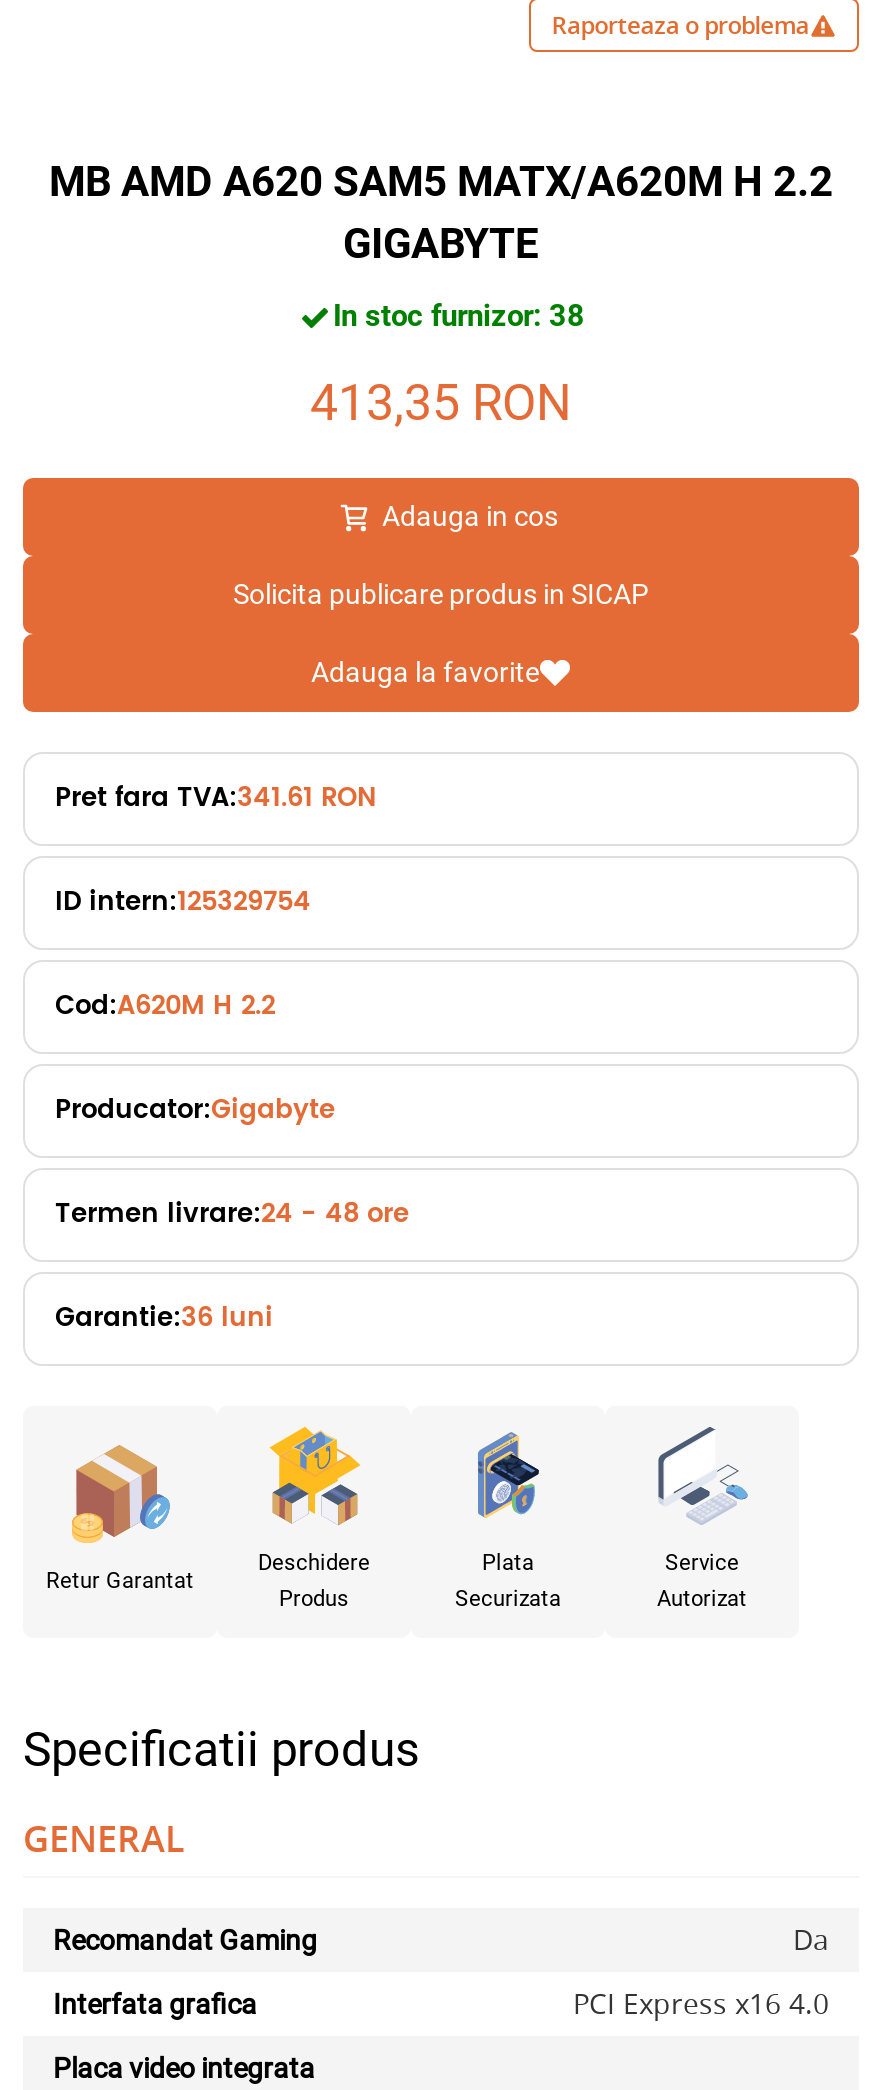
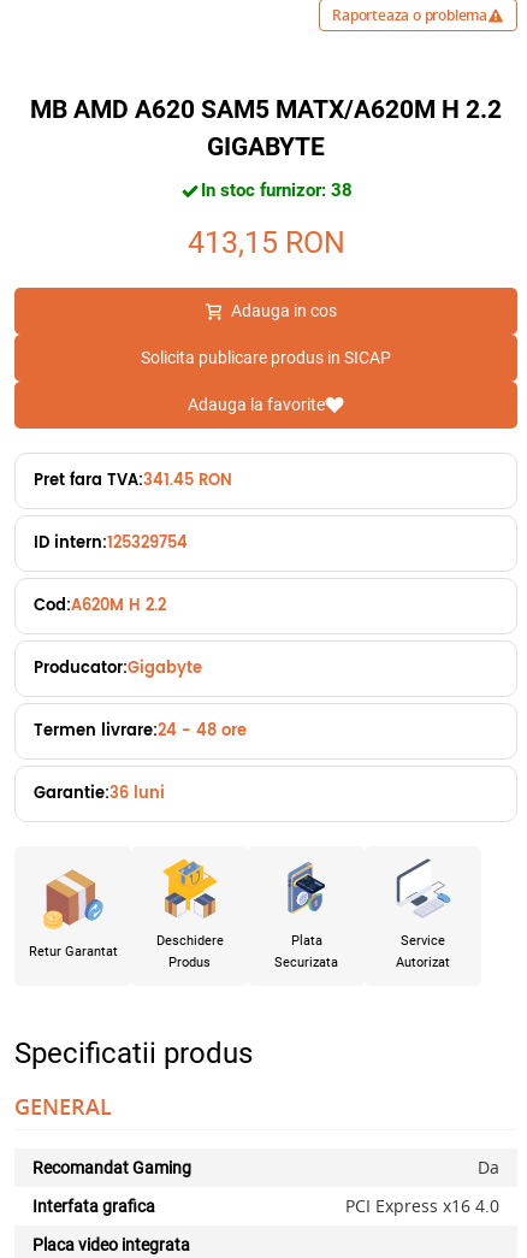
[310,374,572,432] 413,35 RON -> [187,225,345,260] 413,15 RON
[55,778,377,820] Pret fara TVA:341.61 RON -> [34,468,232,494] Pret fara TVA:341.45 RON

